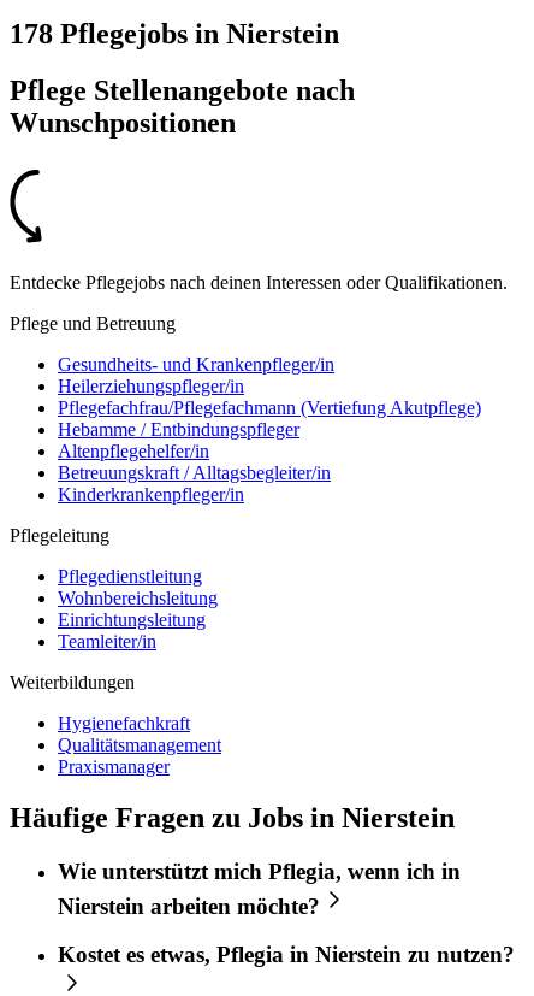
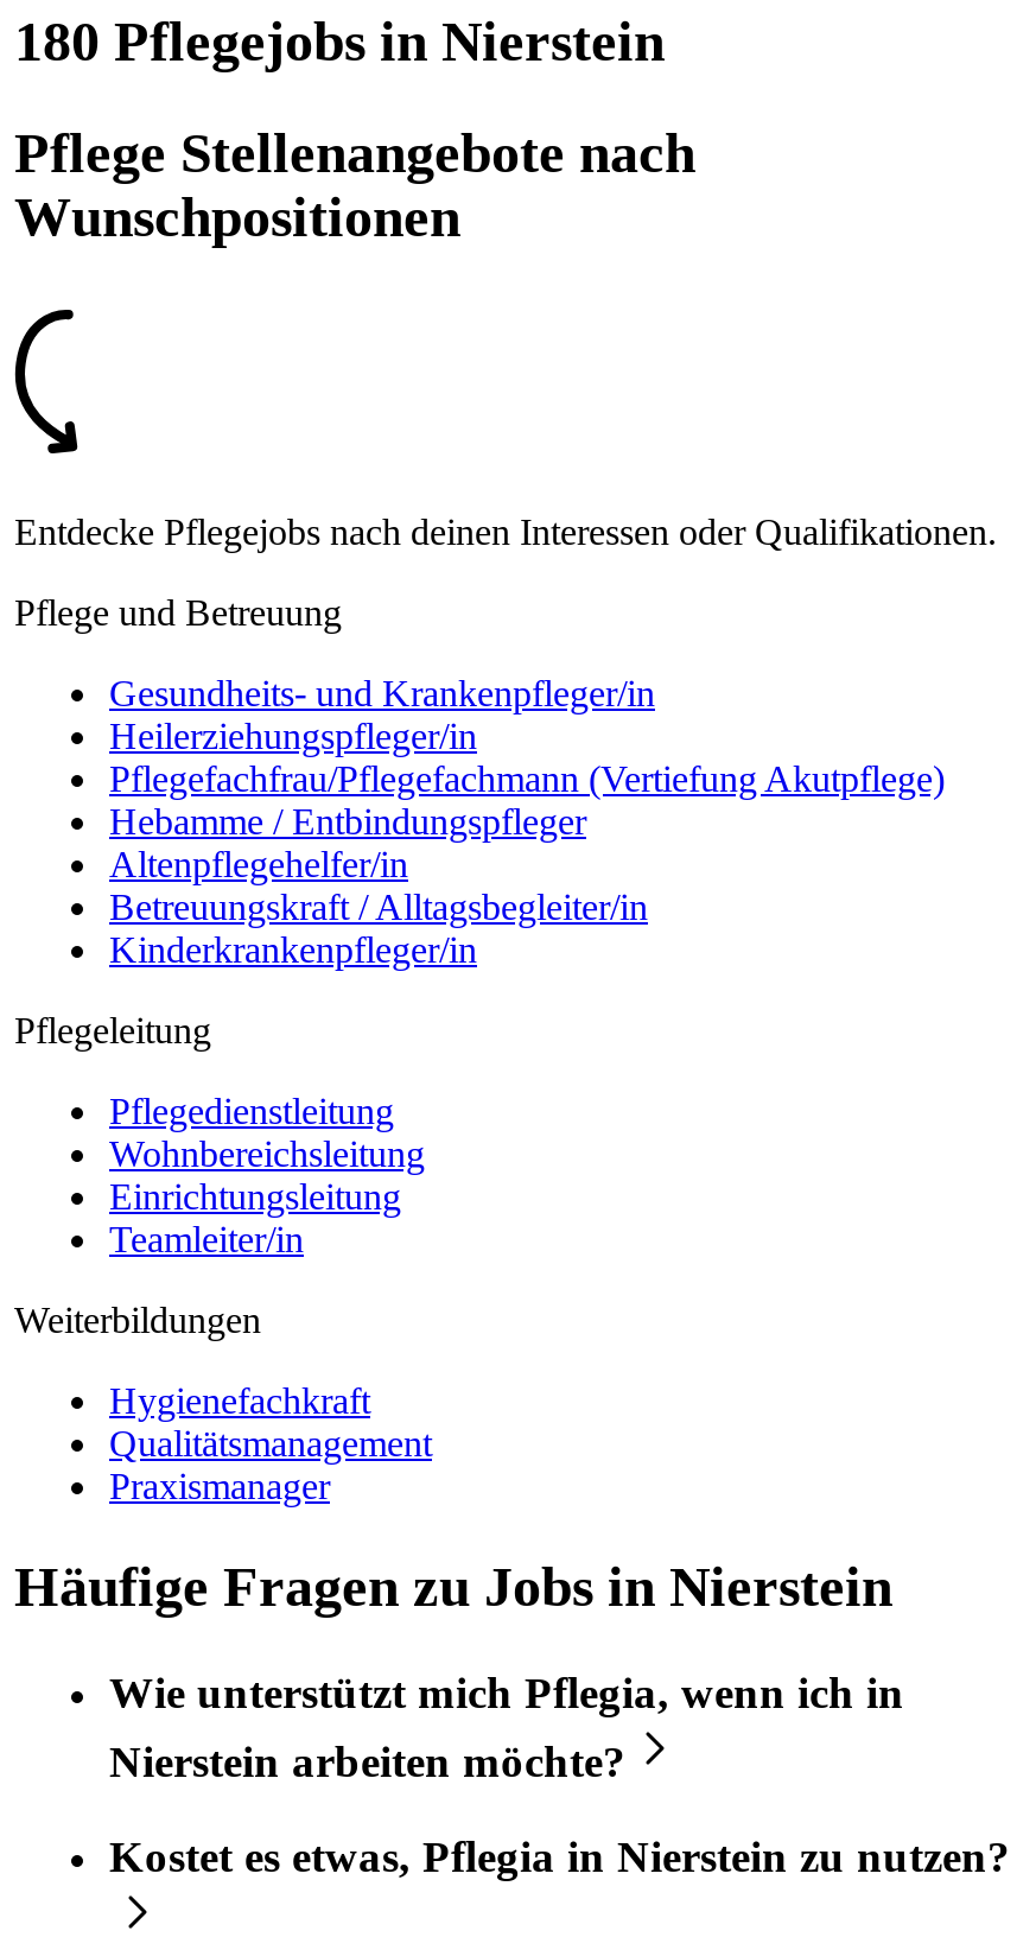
[10,18,339,49] 178 Pflegejobs in Nierstein -> [14,10,665,72] 180 Pflegejobs in Nierstein

